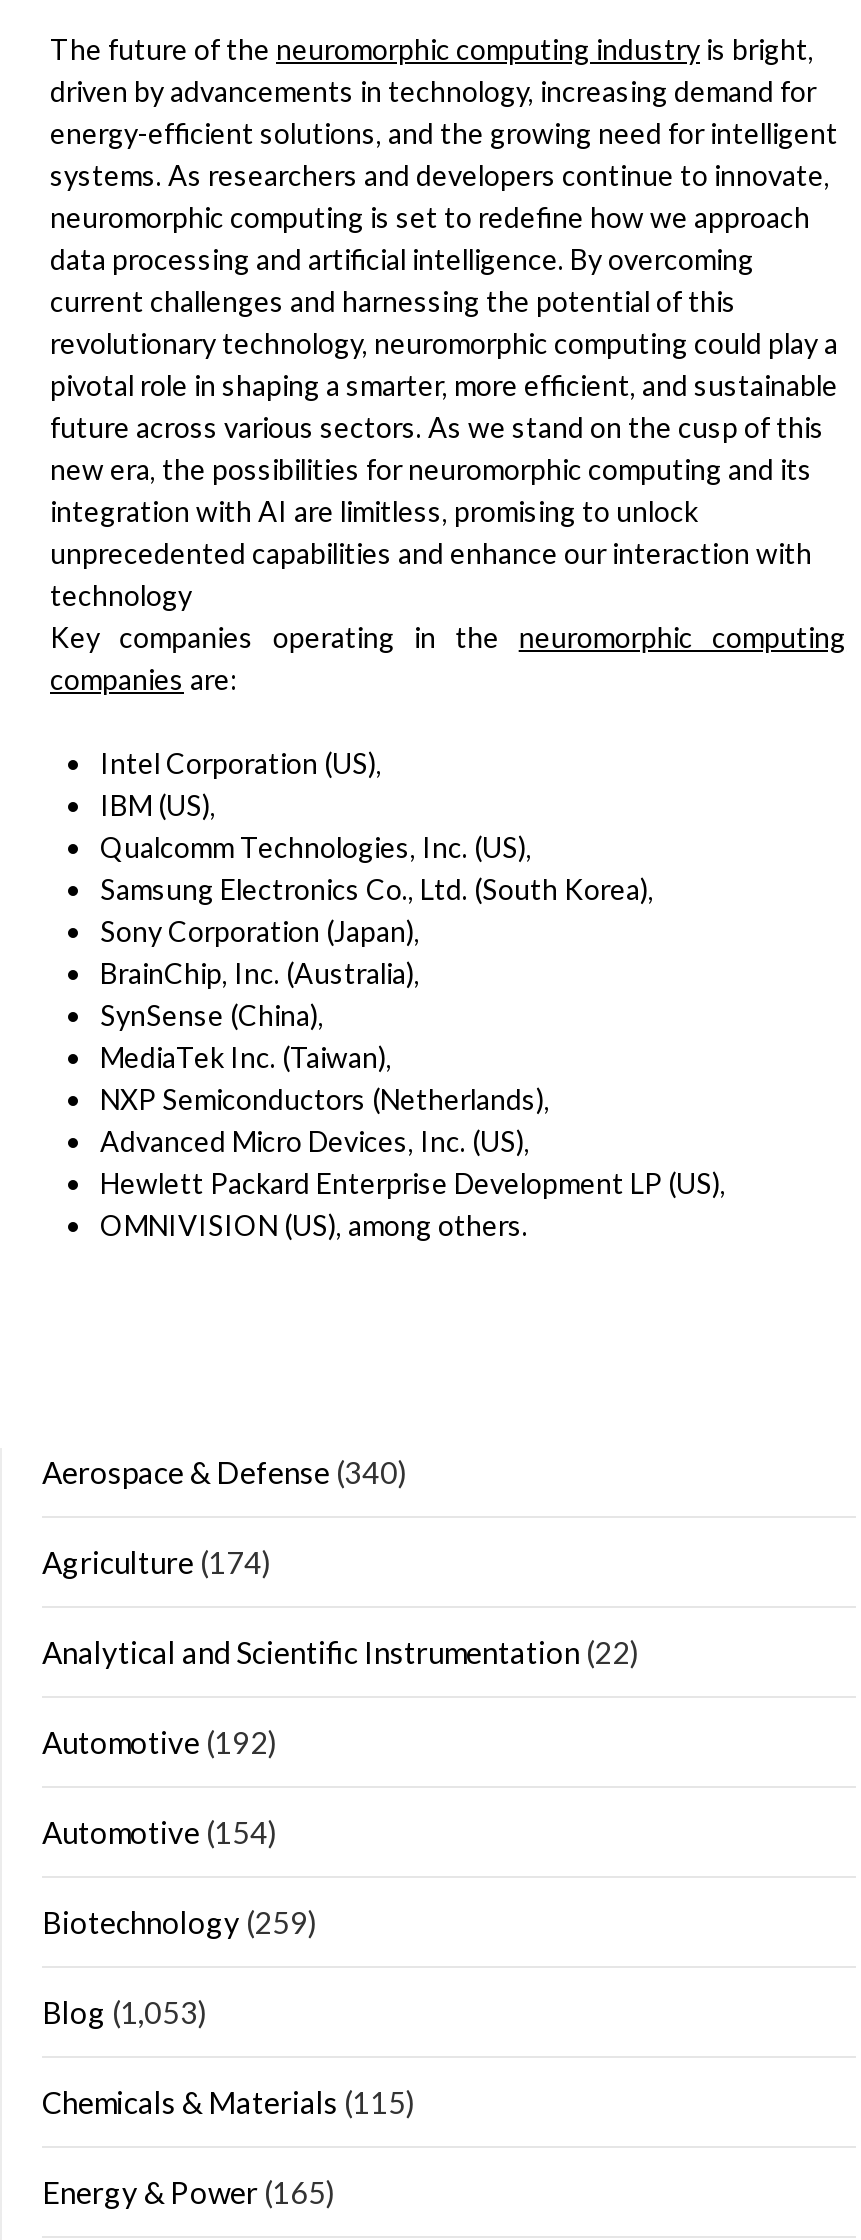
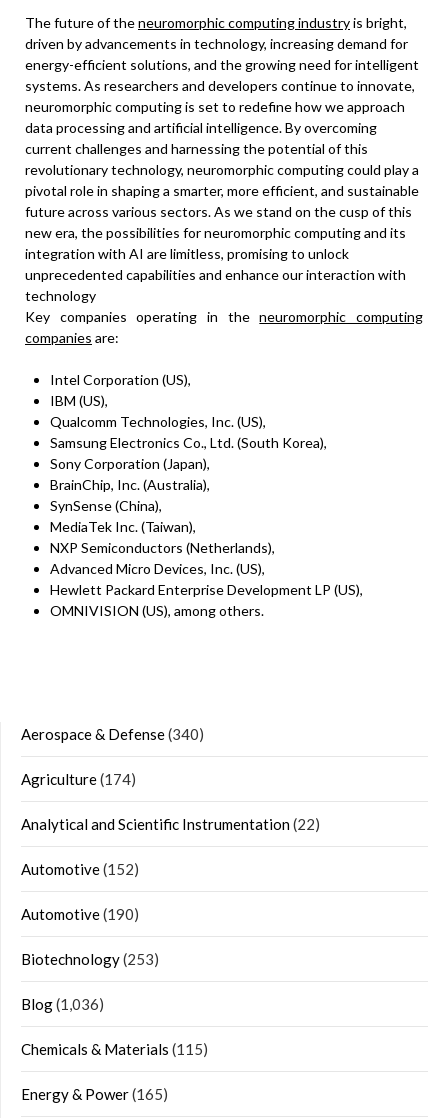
[42,1725,278,1761] Automotive (192) -> [21,860,139,878] Automotive (152)
[42,1815,278,1851] Automotive (154) -> [21,905,139,923] Automotive (190)
[42,1905,318,1941] Biotechnology (259) -> [21,950,159,968] Biotechnology (253)
[42,1995,208,2031] Blog (1,053) -> [21,995,104,1013] Blog (1,036)

